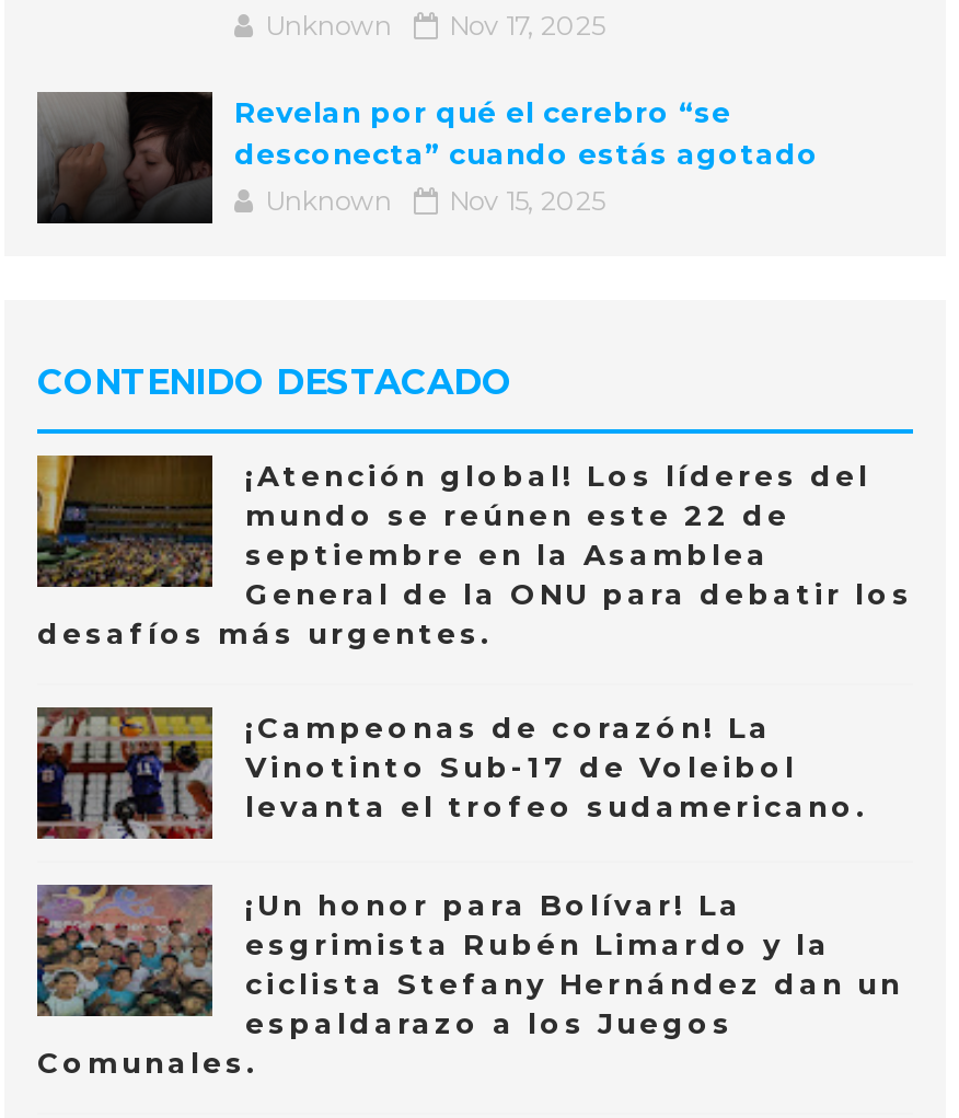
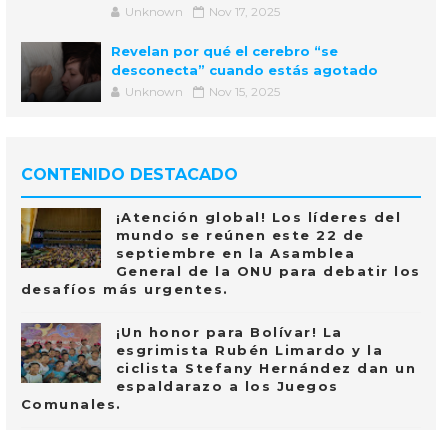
[35,709,868,841] [image] | ¡Campeonas de corazón! La | Vinotinto Sub-17 de Voleibol | levanta el trofeo sudamericano. -> none

